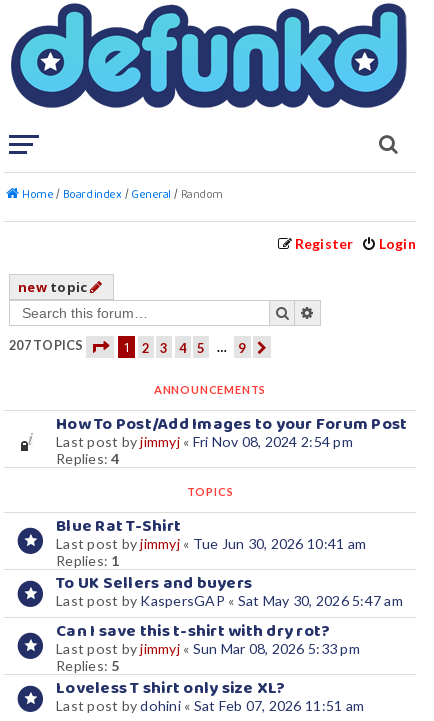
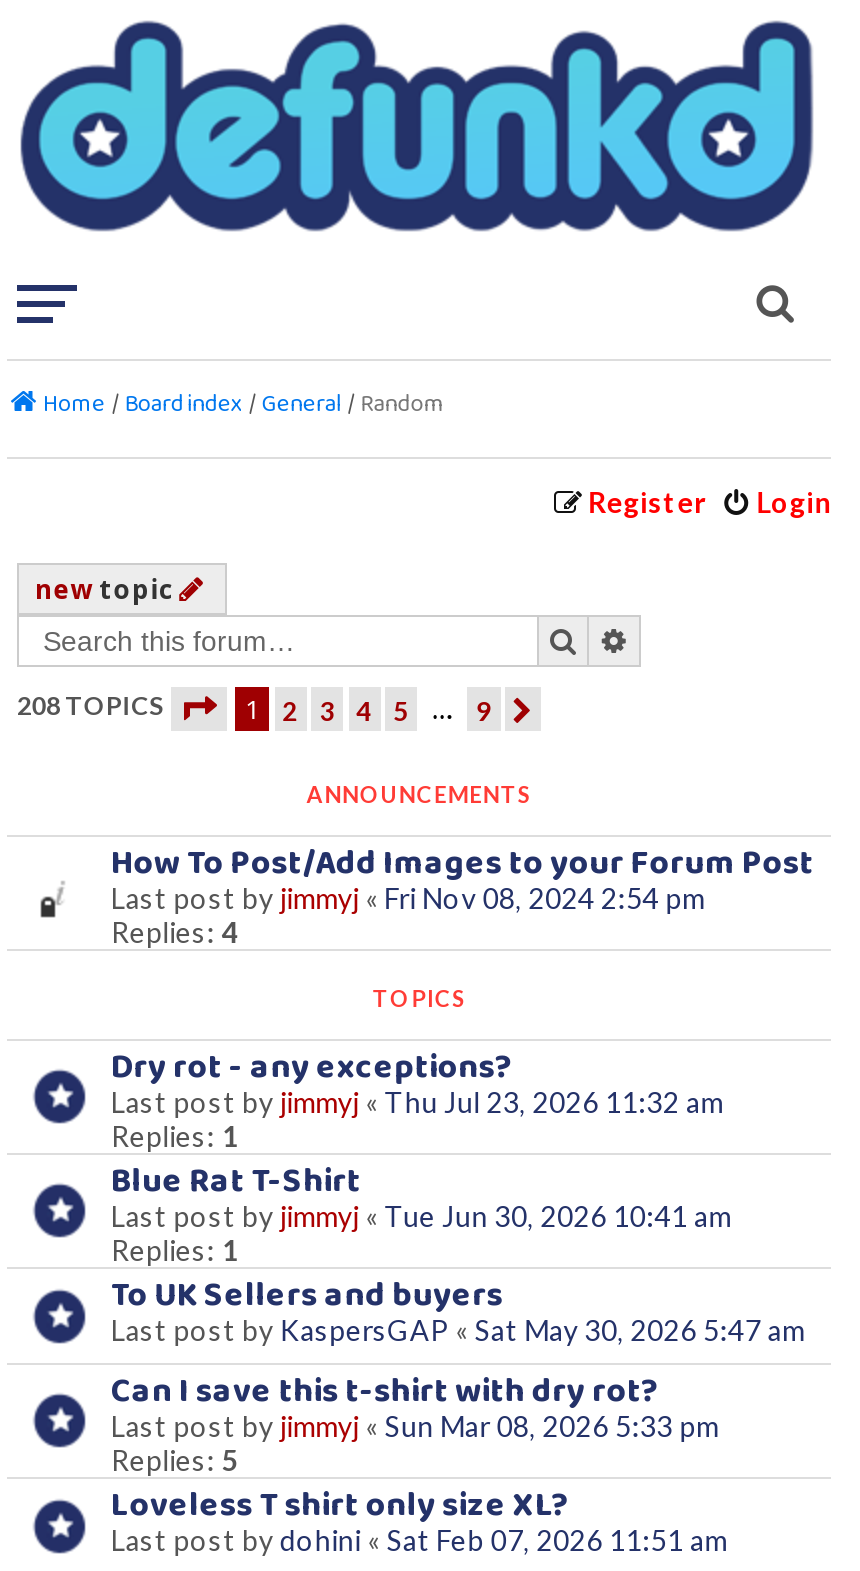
[9,336,84,352] 207 TOPICS -> [17,688,166,720] 208 TOPICS
none -> [111,1041,723,1153] Dry rot - any exceptions? | Last post by jimmyj «Thu Jul 23, 2026 11:32 am | Replies: 1

